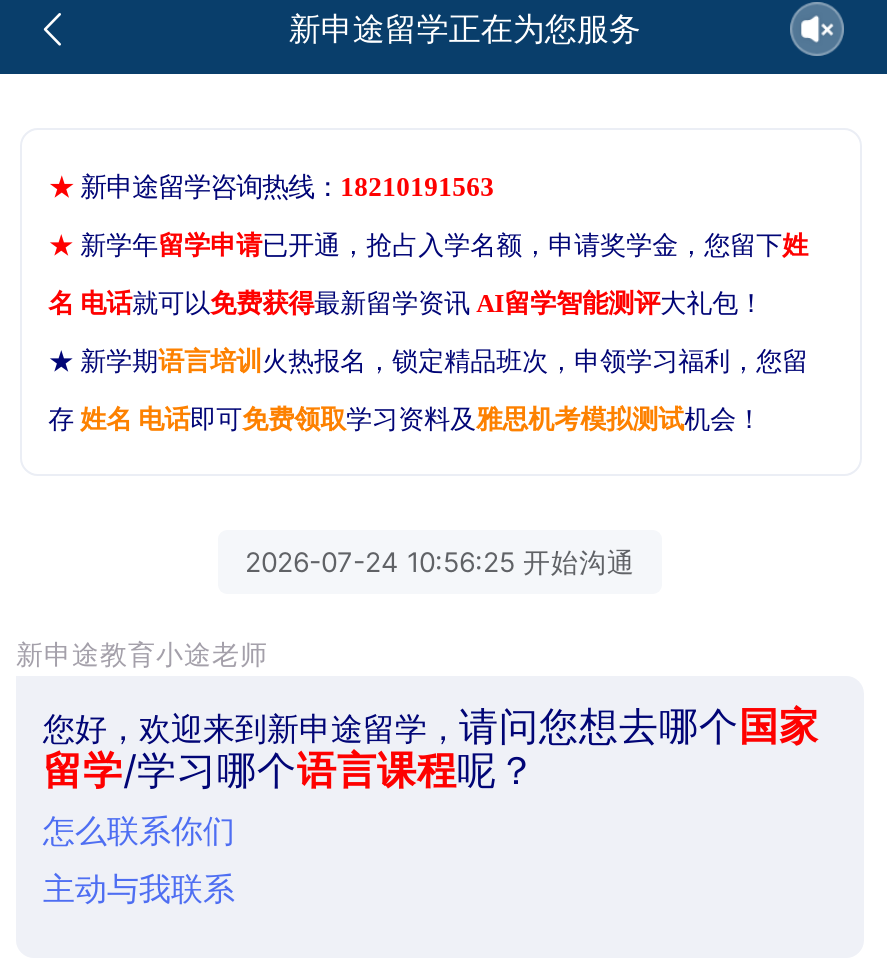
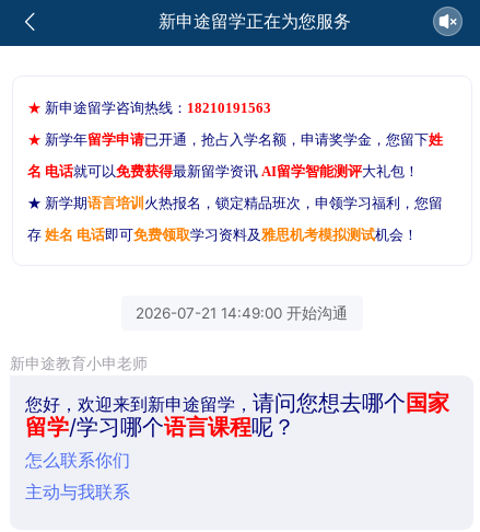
[245,546,635,578] 2026-07-24 10:56:25 开始沟通 -> [136,304,348,322] 2026-07-21 14:49:00 开始沟通
[16,637,268,669] 新申途教育小途老师 -> [10,354,148,372] 新申途教育小申老师

